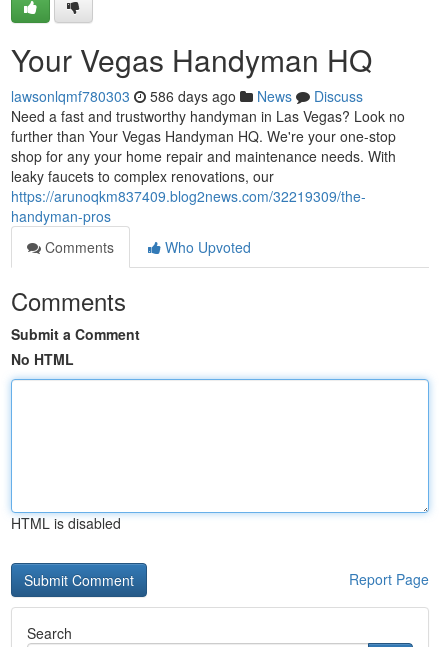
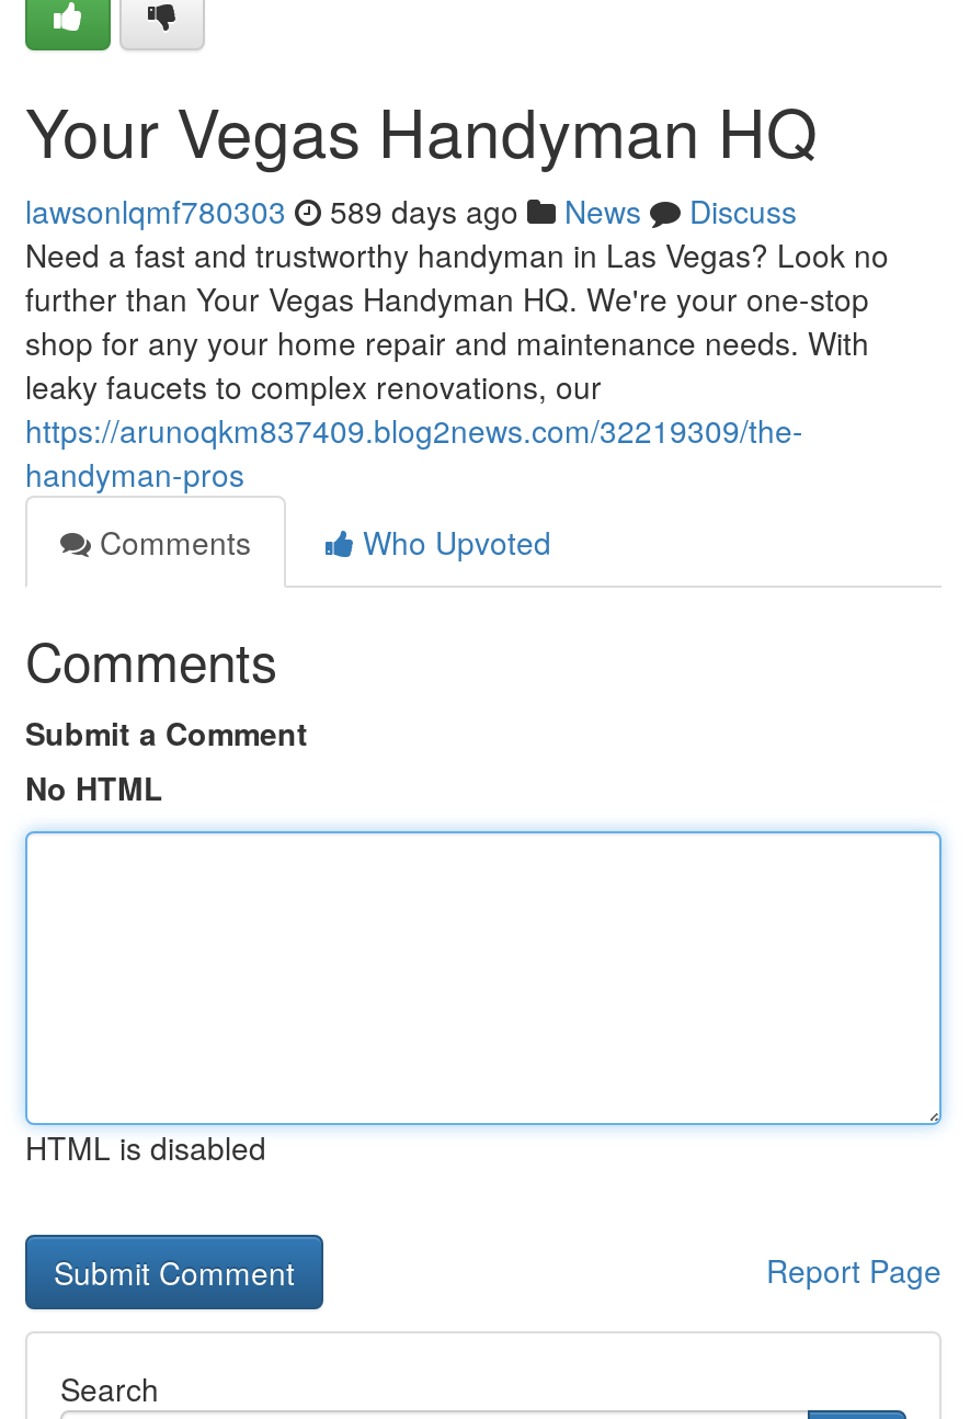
[11,86,363,106] lawsonlqmf780303 586 days ago News Discuss -> [25,189,797,232] lawsonlqmf780303 589 days ago News Discuss

